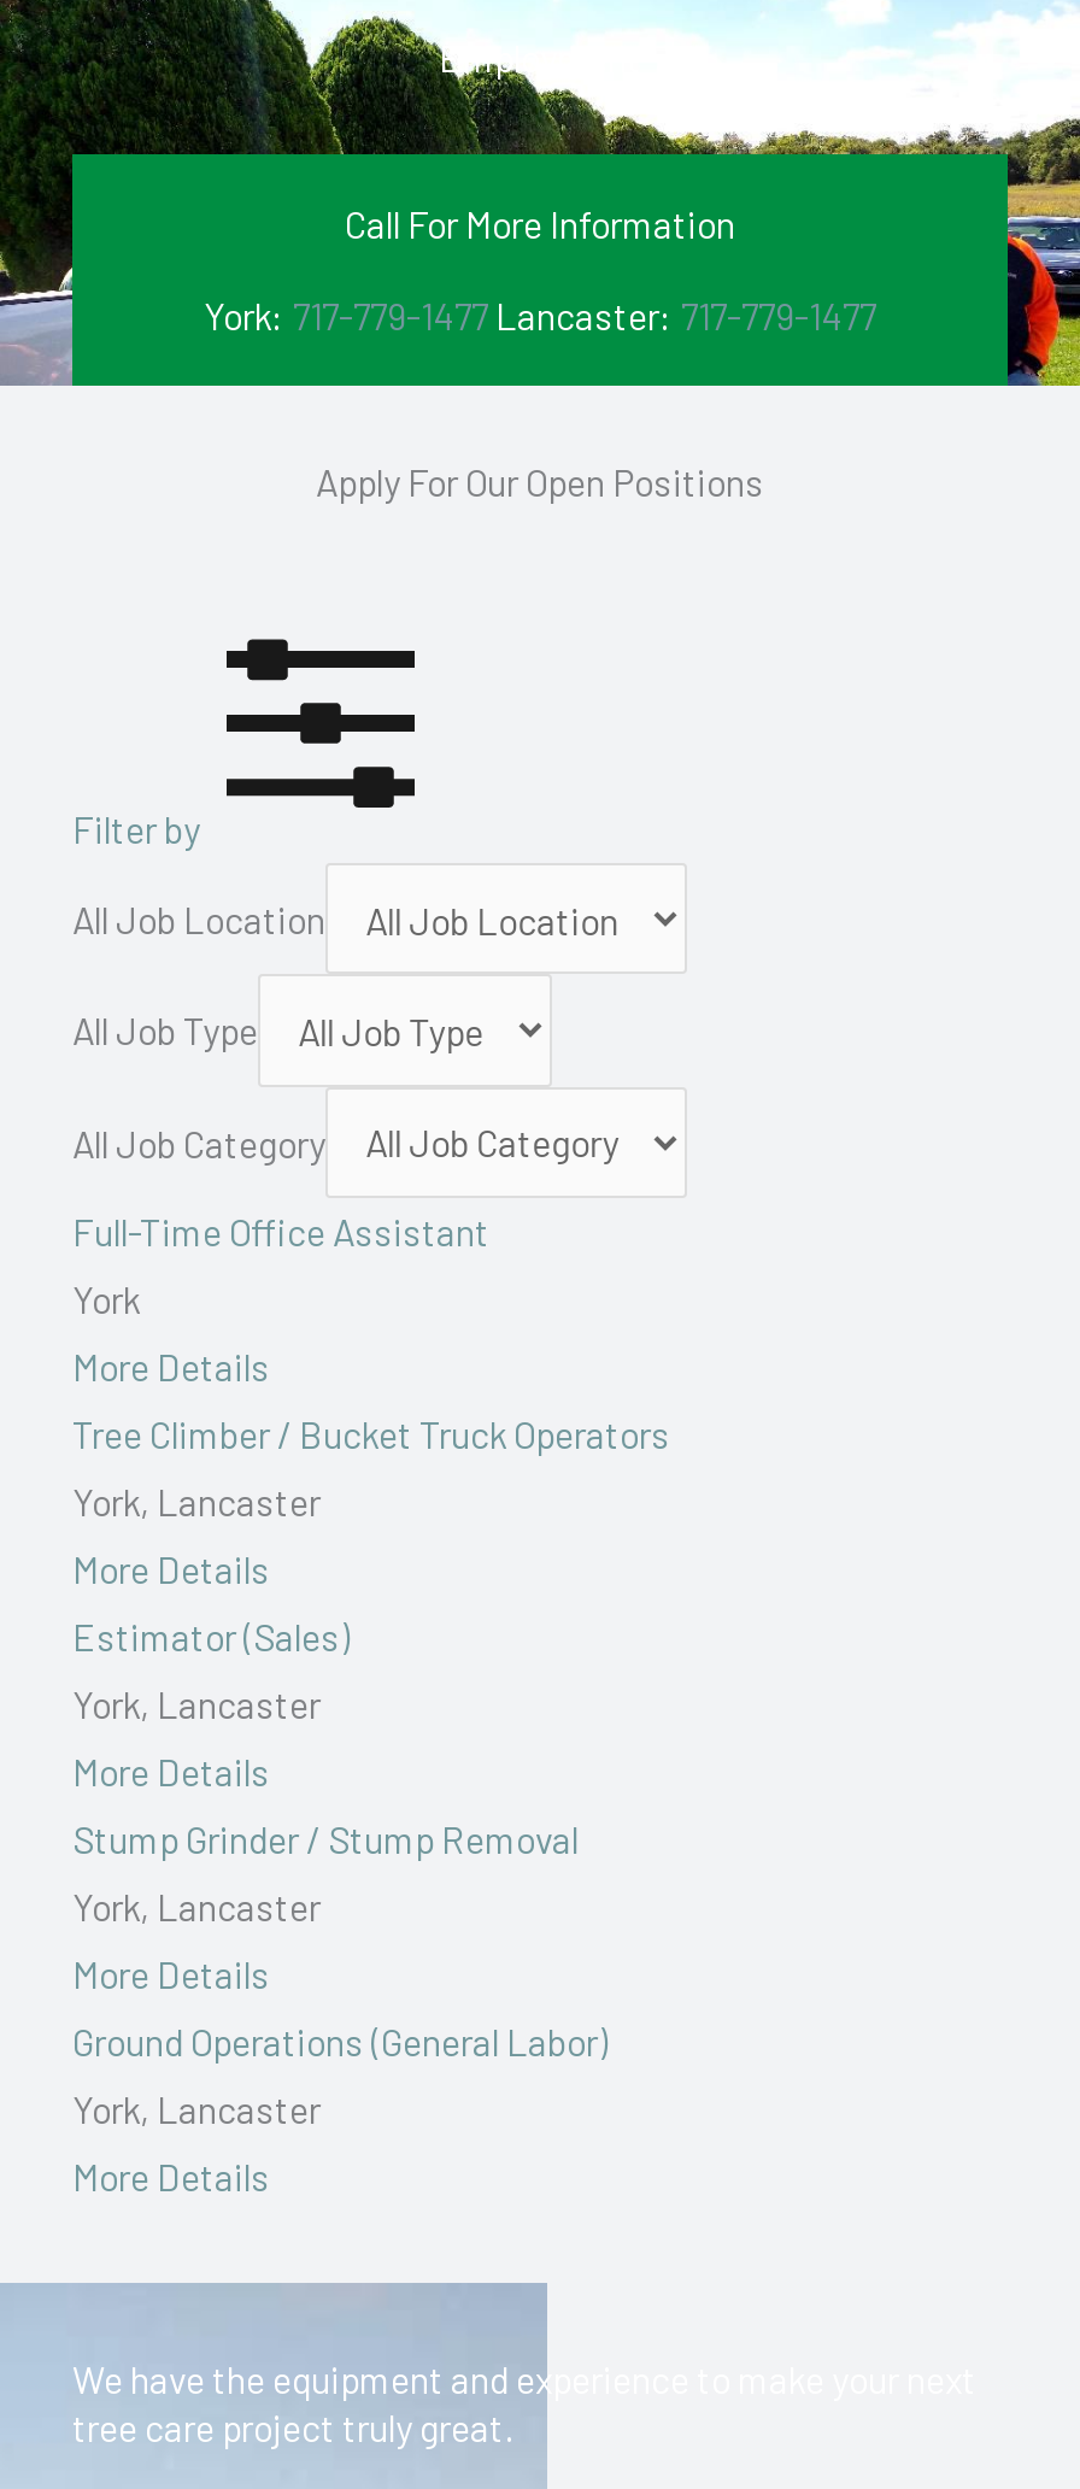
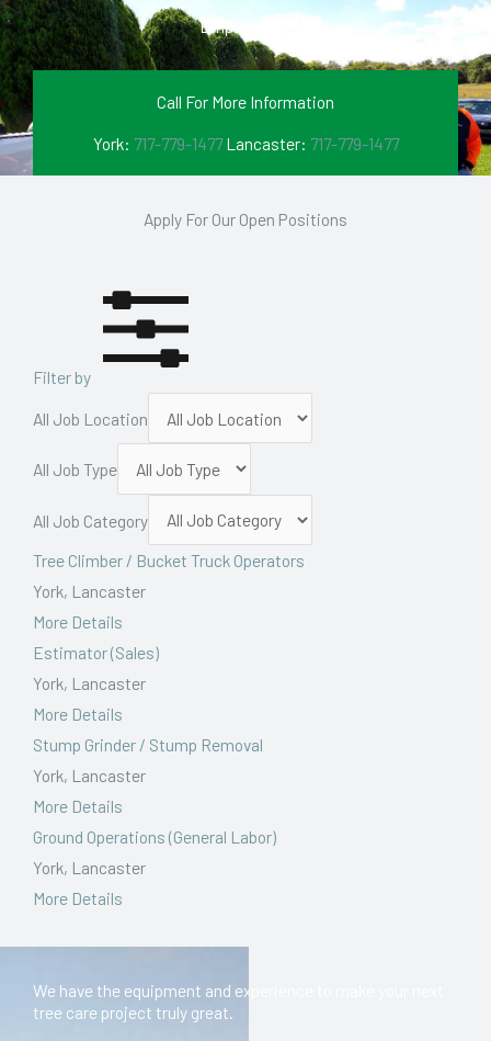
[72,1207,489,1388] Full-Time Office Assistant | York | More Details -> none

